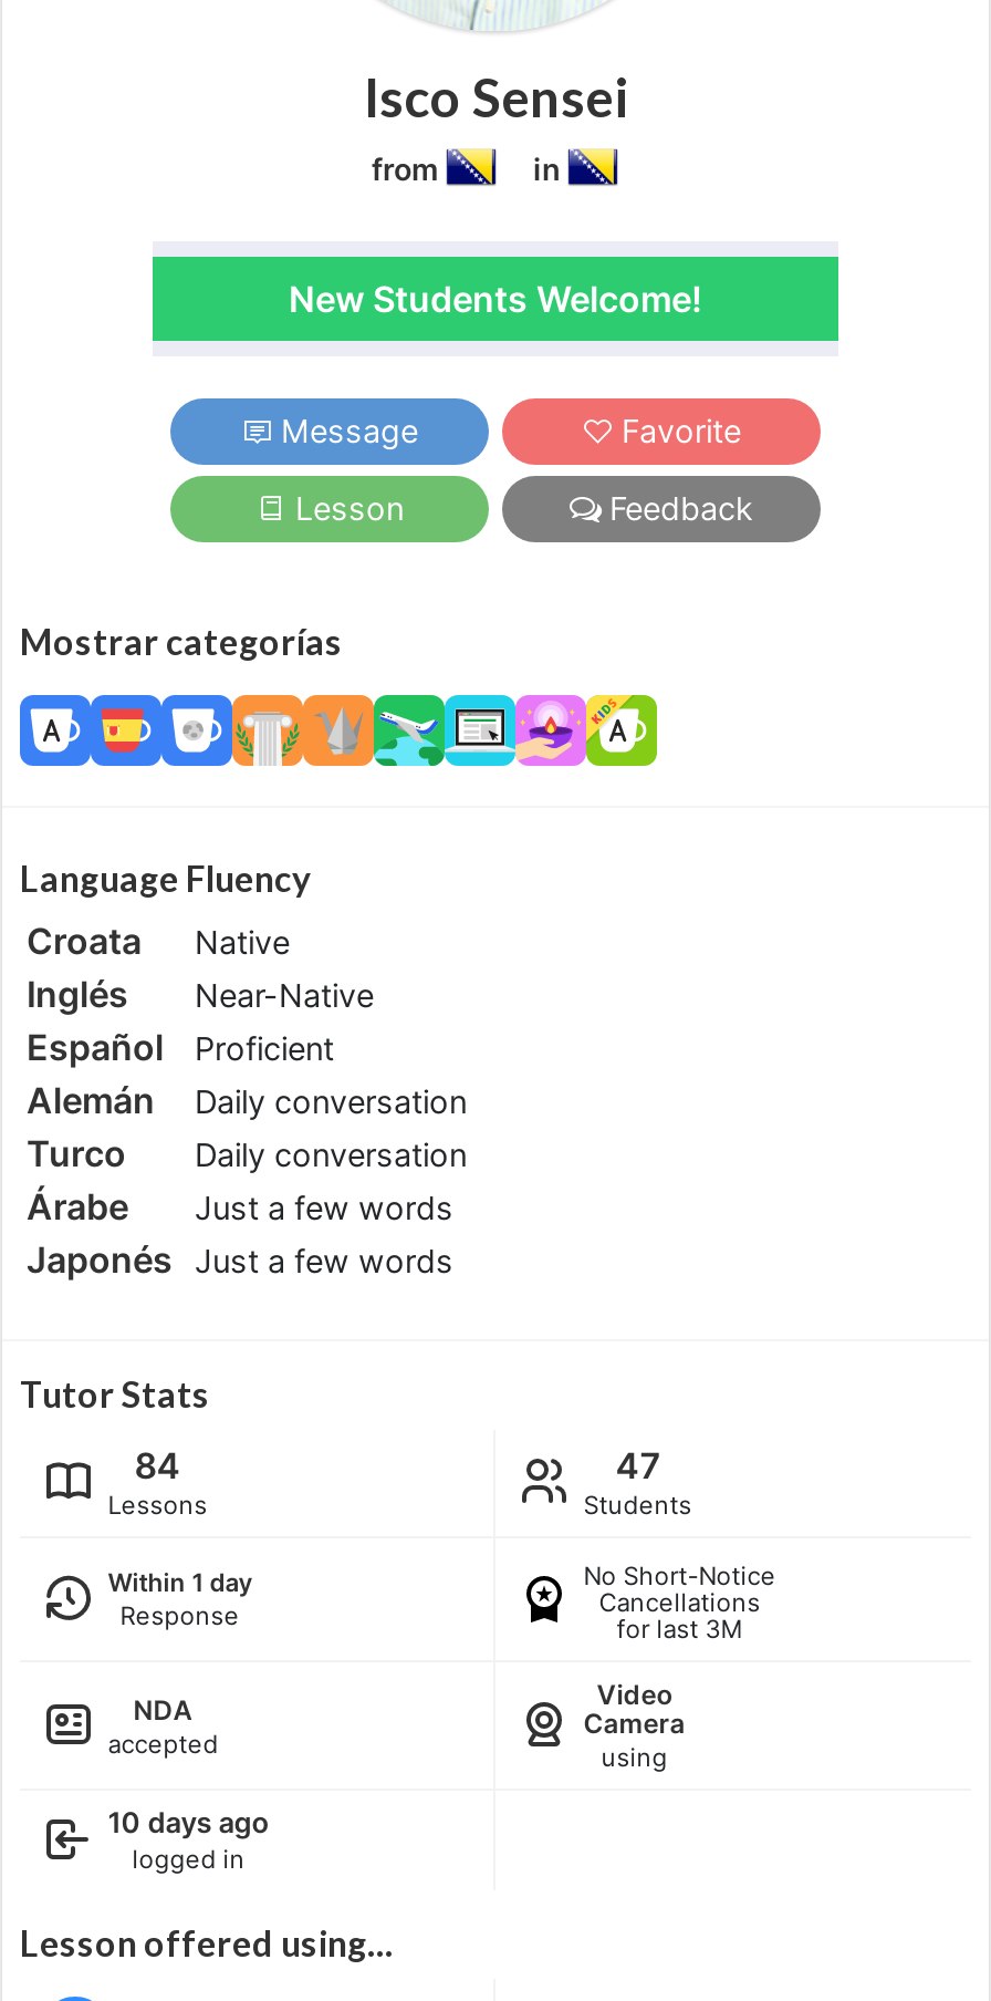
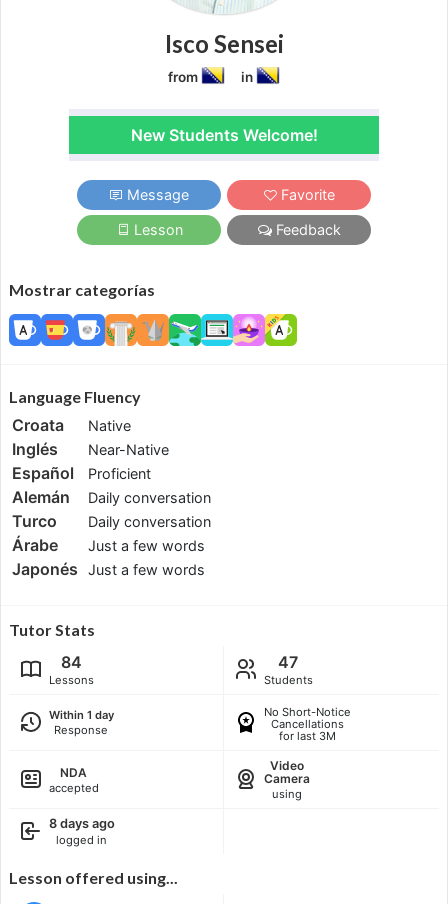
[108,1807,269,1840] 10 days ago -> [49,816,115,831] 8 days ago

